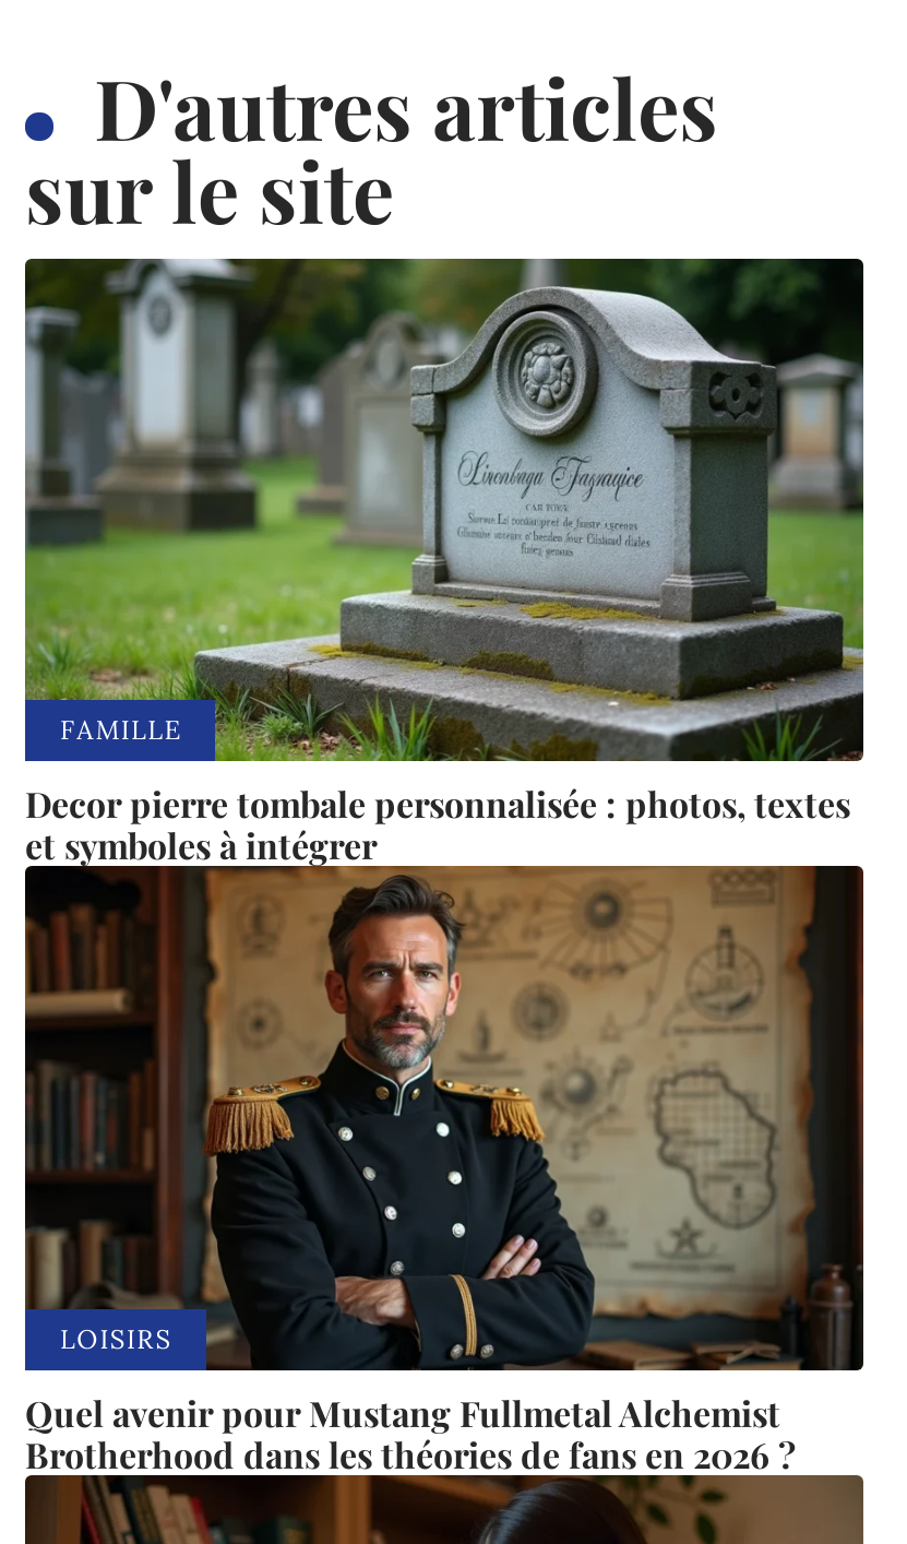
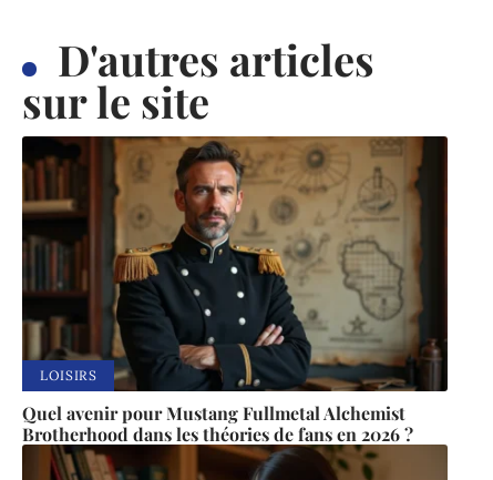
[23,257,866,868] [image] | FAMILLE | Decor pierre tombale personnalisée : photos, textes | et symboles à intégrer -> none

